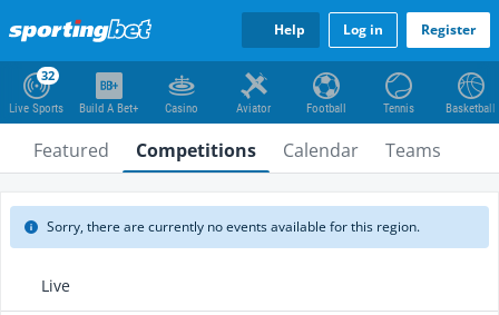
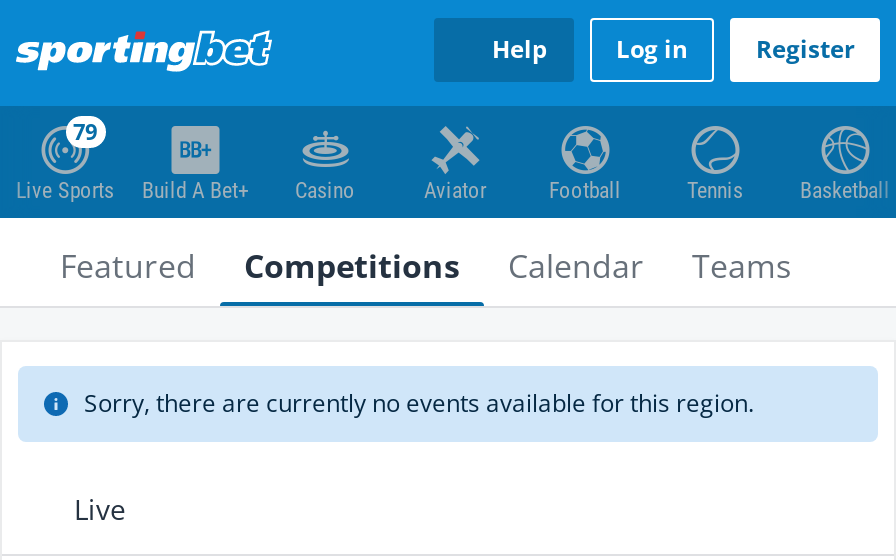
[41,67,54,83] 32 -> [73,116,97,146] 79

